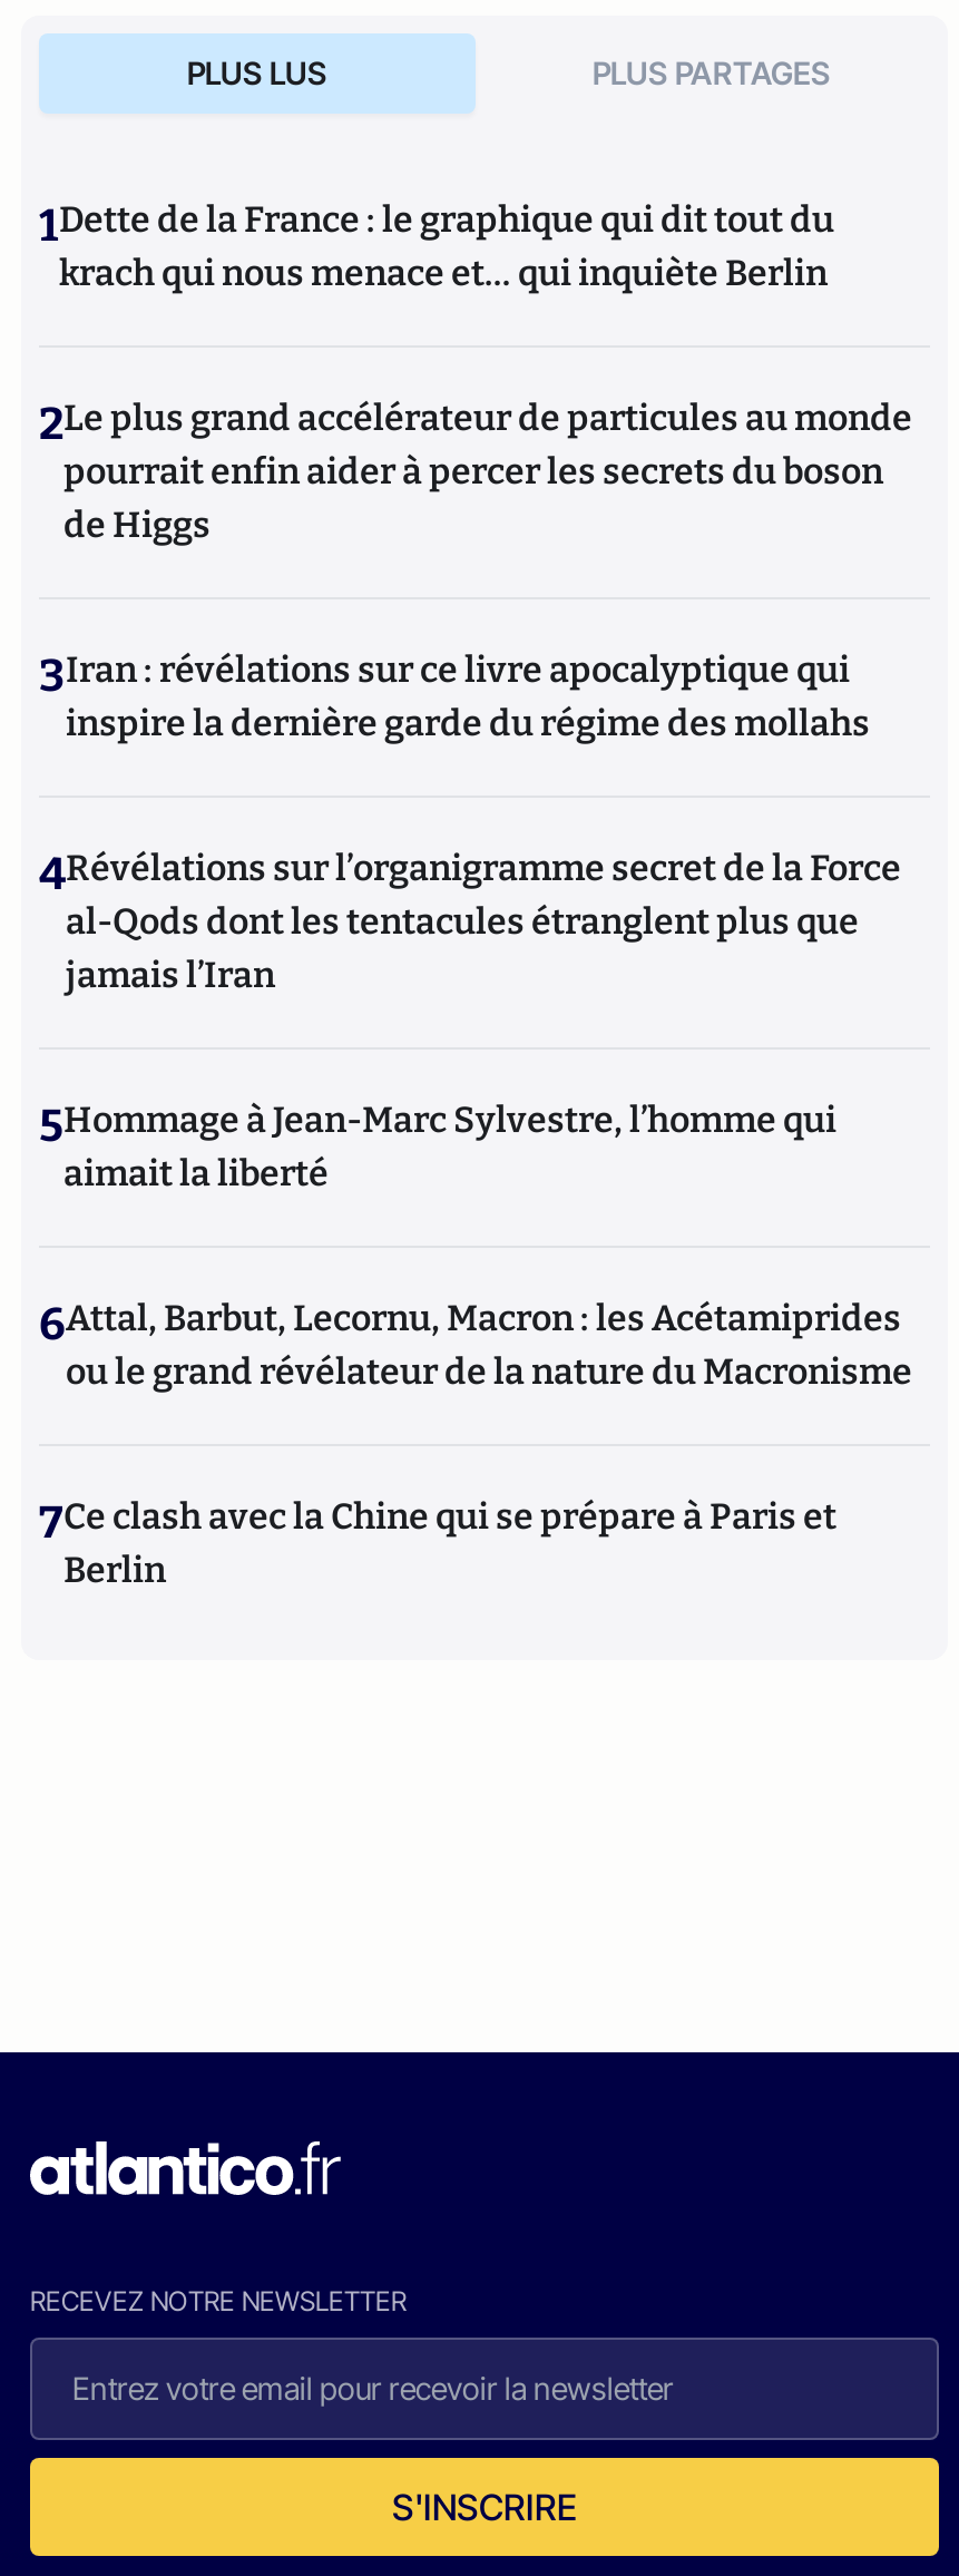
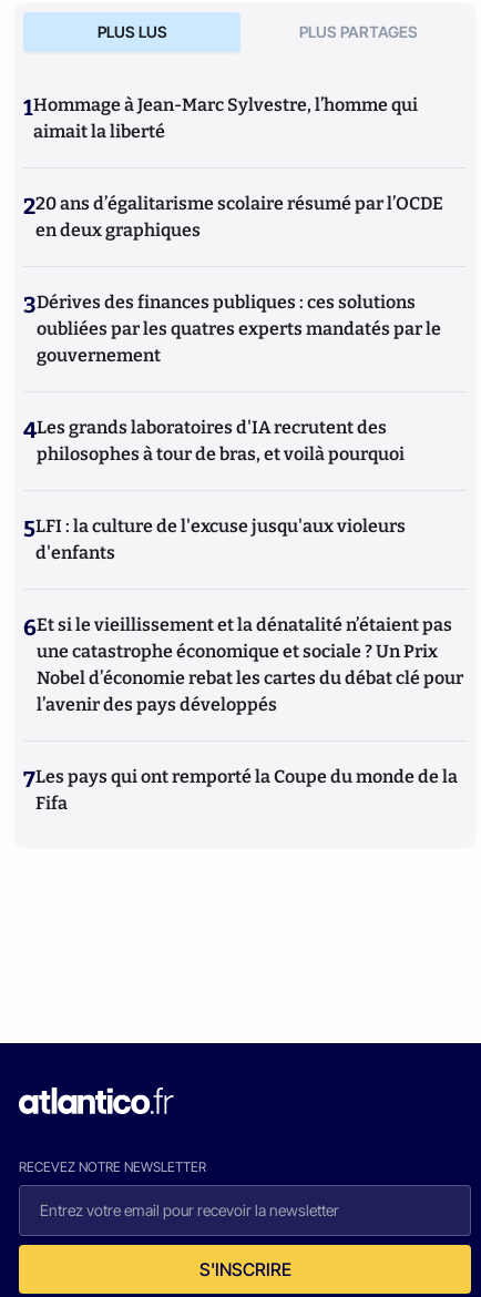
[39,198,912,1152] 1Dette de la France : le graphique qui dit tout du | krach qui nous menace et… qui inquiète Berlin | 2Le plus grand accélérateur de particules au monde | pourrait enfin aider à percer les secrets du boson | de Higgs | 3Iran : révélations sur ce livre apocalyptique qui | inspire la dernière garde du régime des mollahs | 4Révélations sur l’organigramme secret de la Force | al-Qods dont les tentacules étranglent plus que | jamais l’Iran | 5Hommage à Jean-Marc Sylvestre, l’homme qui -> [23,94,418,121] 1Hommage à Jean-Marc Sylvestre, l’homme qui
moved [63,1152,329,1194] -> [33,121,165,142]: aimait la liberté
[39,1297,912,1591] 6Attal, Barbut, Lecornu, Macron : les Acétamiprides | ou le grand révélateur de la nature du Macronisme | 7Ce clash avec la Chine qui se prépare à Paris et | Berlin -> [23,193,463,814] 220 ans d’égalitarisme scolaire résumé par l’OCDE | en deux graphiques | 3Dérives des finances publiques : ces solutions | oubliées par les quatres experts mandatés par le | gouvernement | 4Les grands laboratoires d'IA recrutent des | philosophes à tour de bras, et voilà pourquoi | 5LFI : la culture de l'excuse jusqu'aux violeurs | d'enfants | 6Et si le vieillissement et la dénatalité n’étaient pas | une catastrophe économique et sociale ? Un Prix | Nobel d’économie rebat les cartes du débat clé pour | l’avenir des pays développés | 7Les pays qui ont remporté la Coupe du monde de la | Fifa

